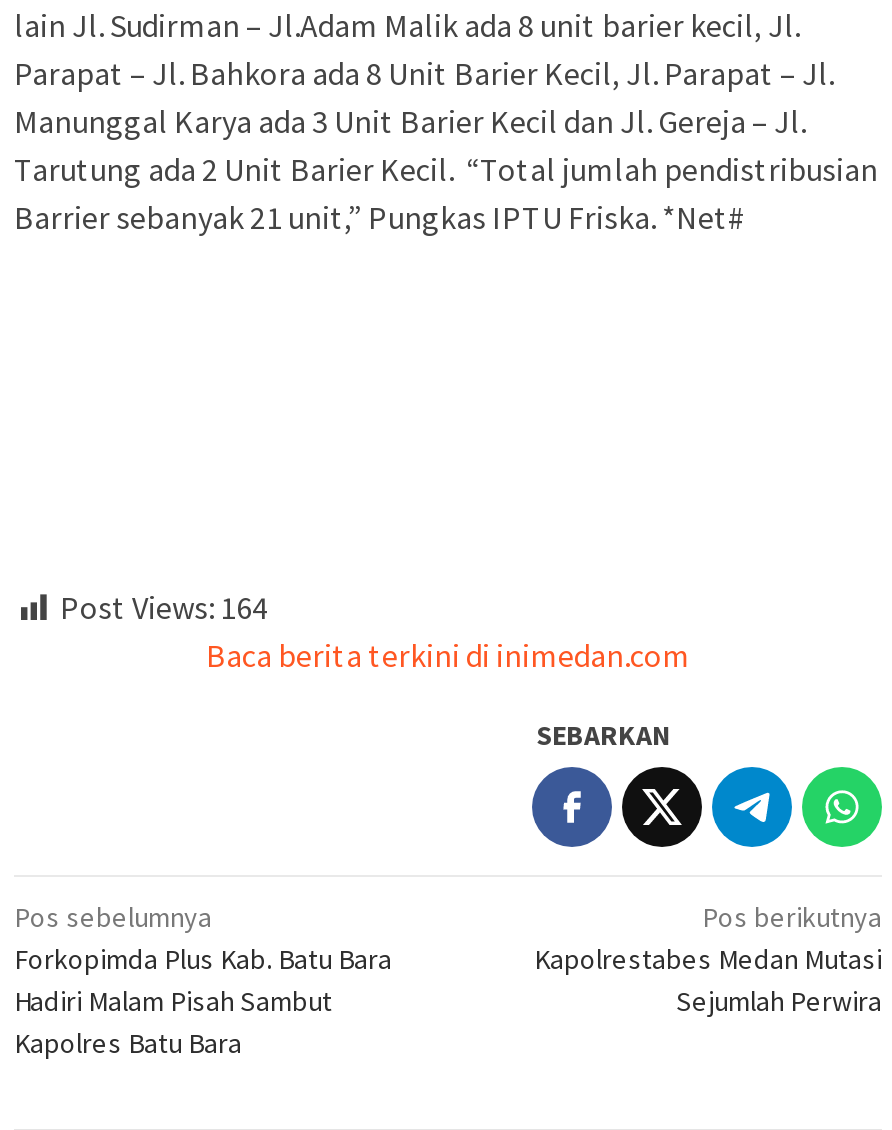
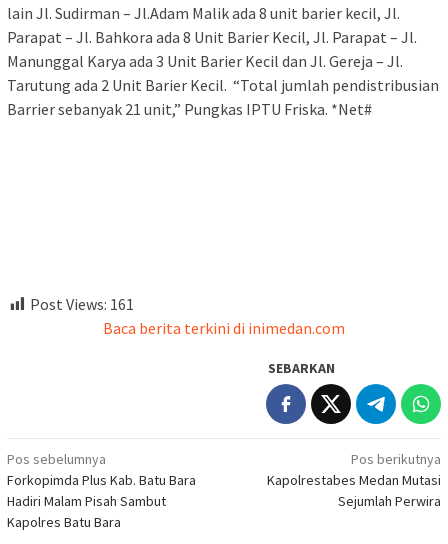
[60,588,268,628] Post Views: 164 -> [30,294,134,314] Post Views: 161

